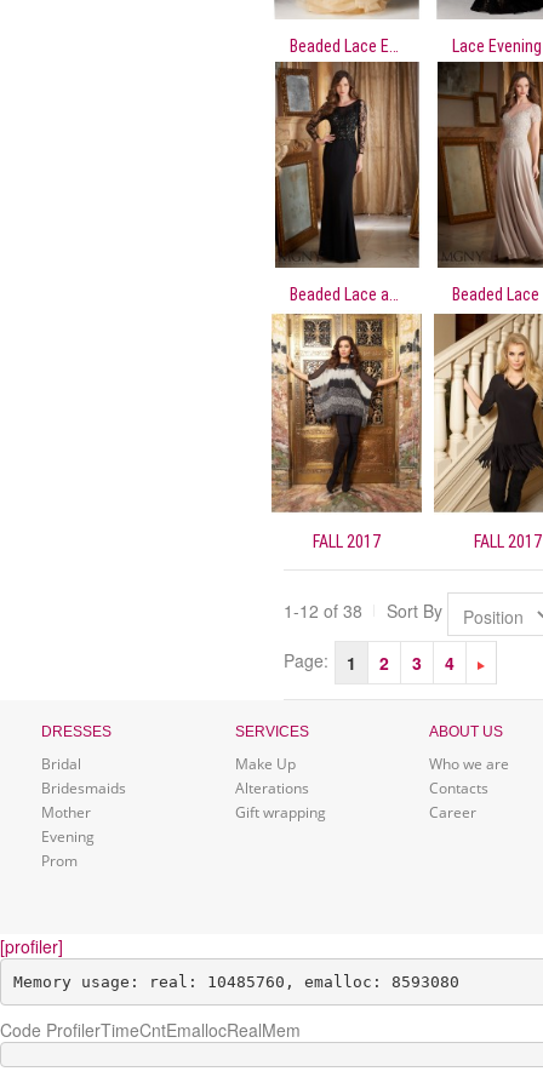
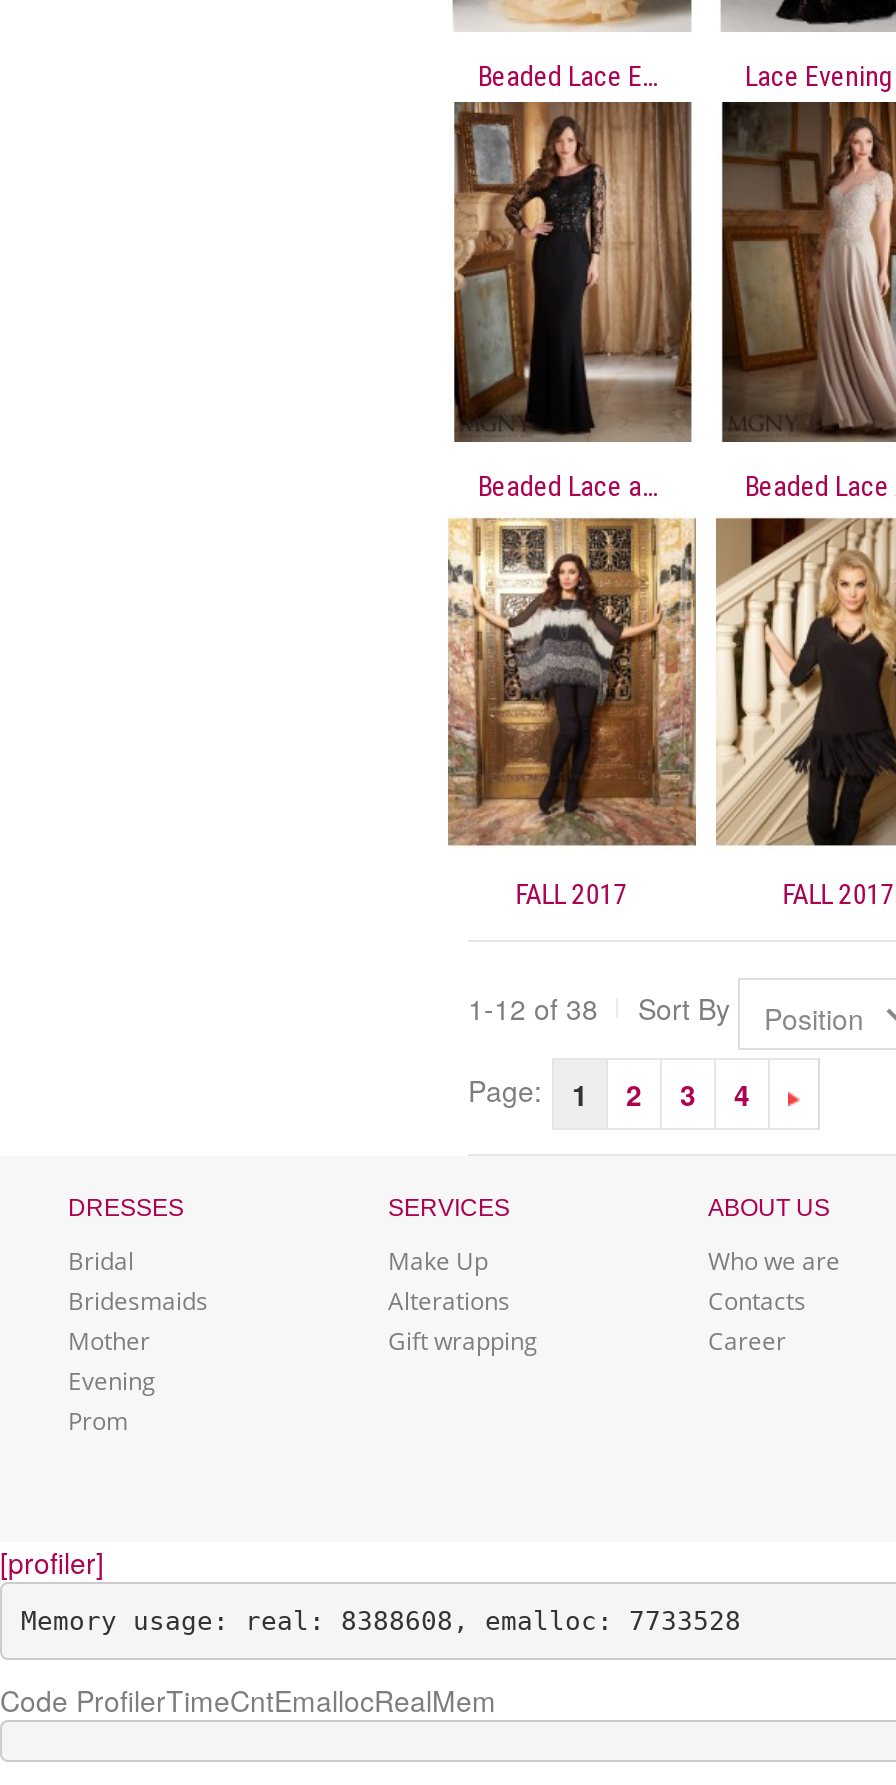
[13,973,459,991] Memory usage: real: 10485760, emalloc: 8593080 -> [21,1606,741,1636] Memory usage: real: 8388608, emalloc: 7733528

